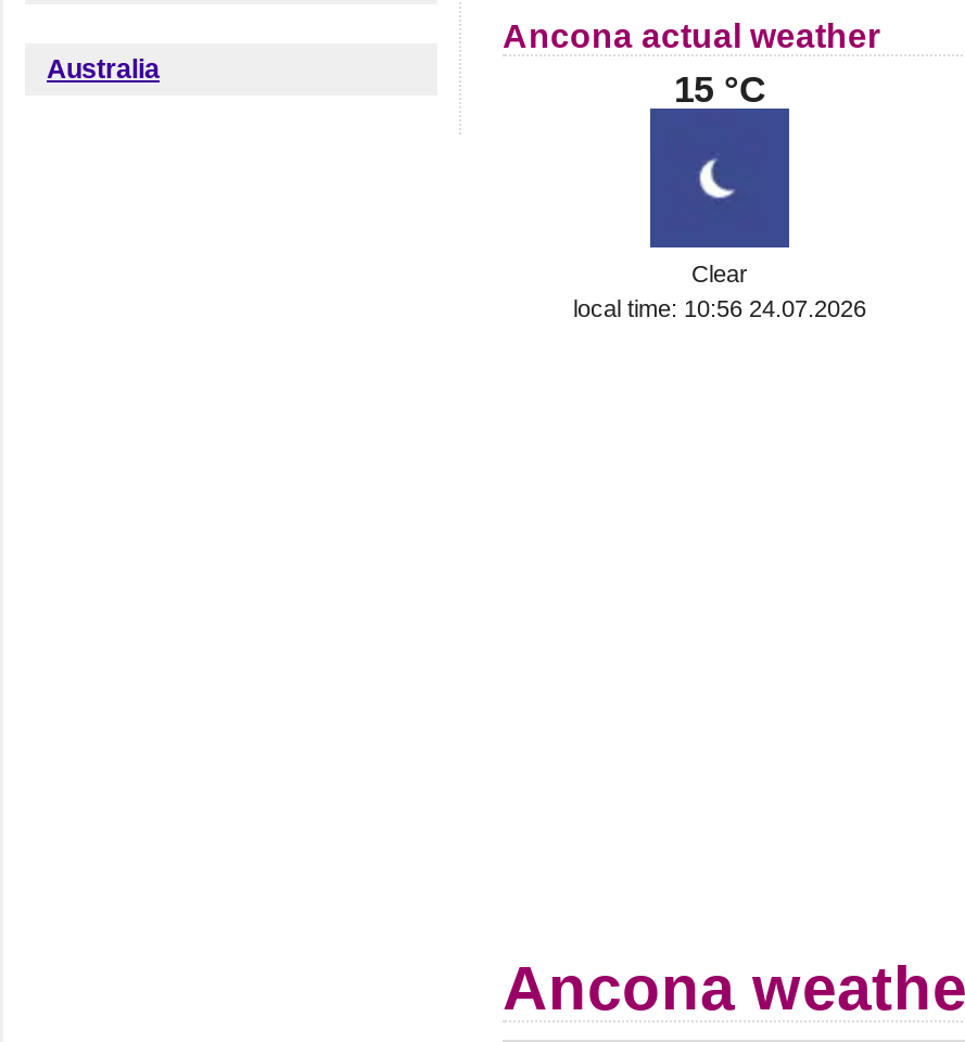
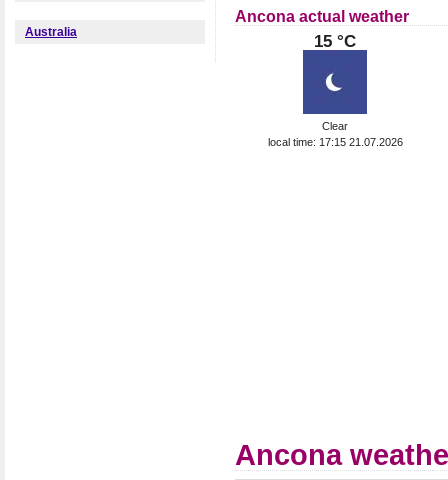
[573,295,866,321] local time: 10:56 24.07.2026 -> [267,136,402,148] local time: 17:15 21.07.2026

